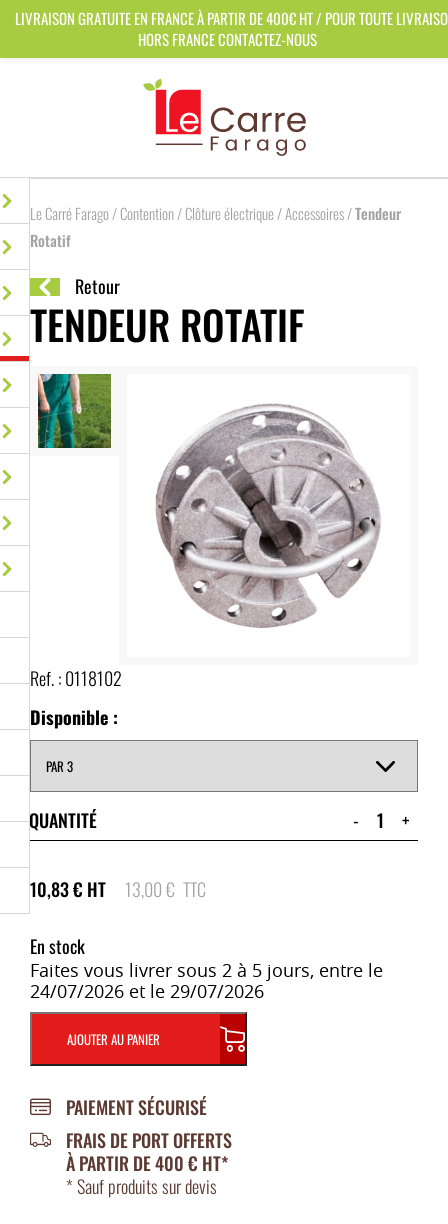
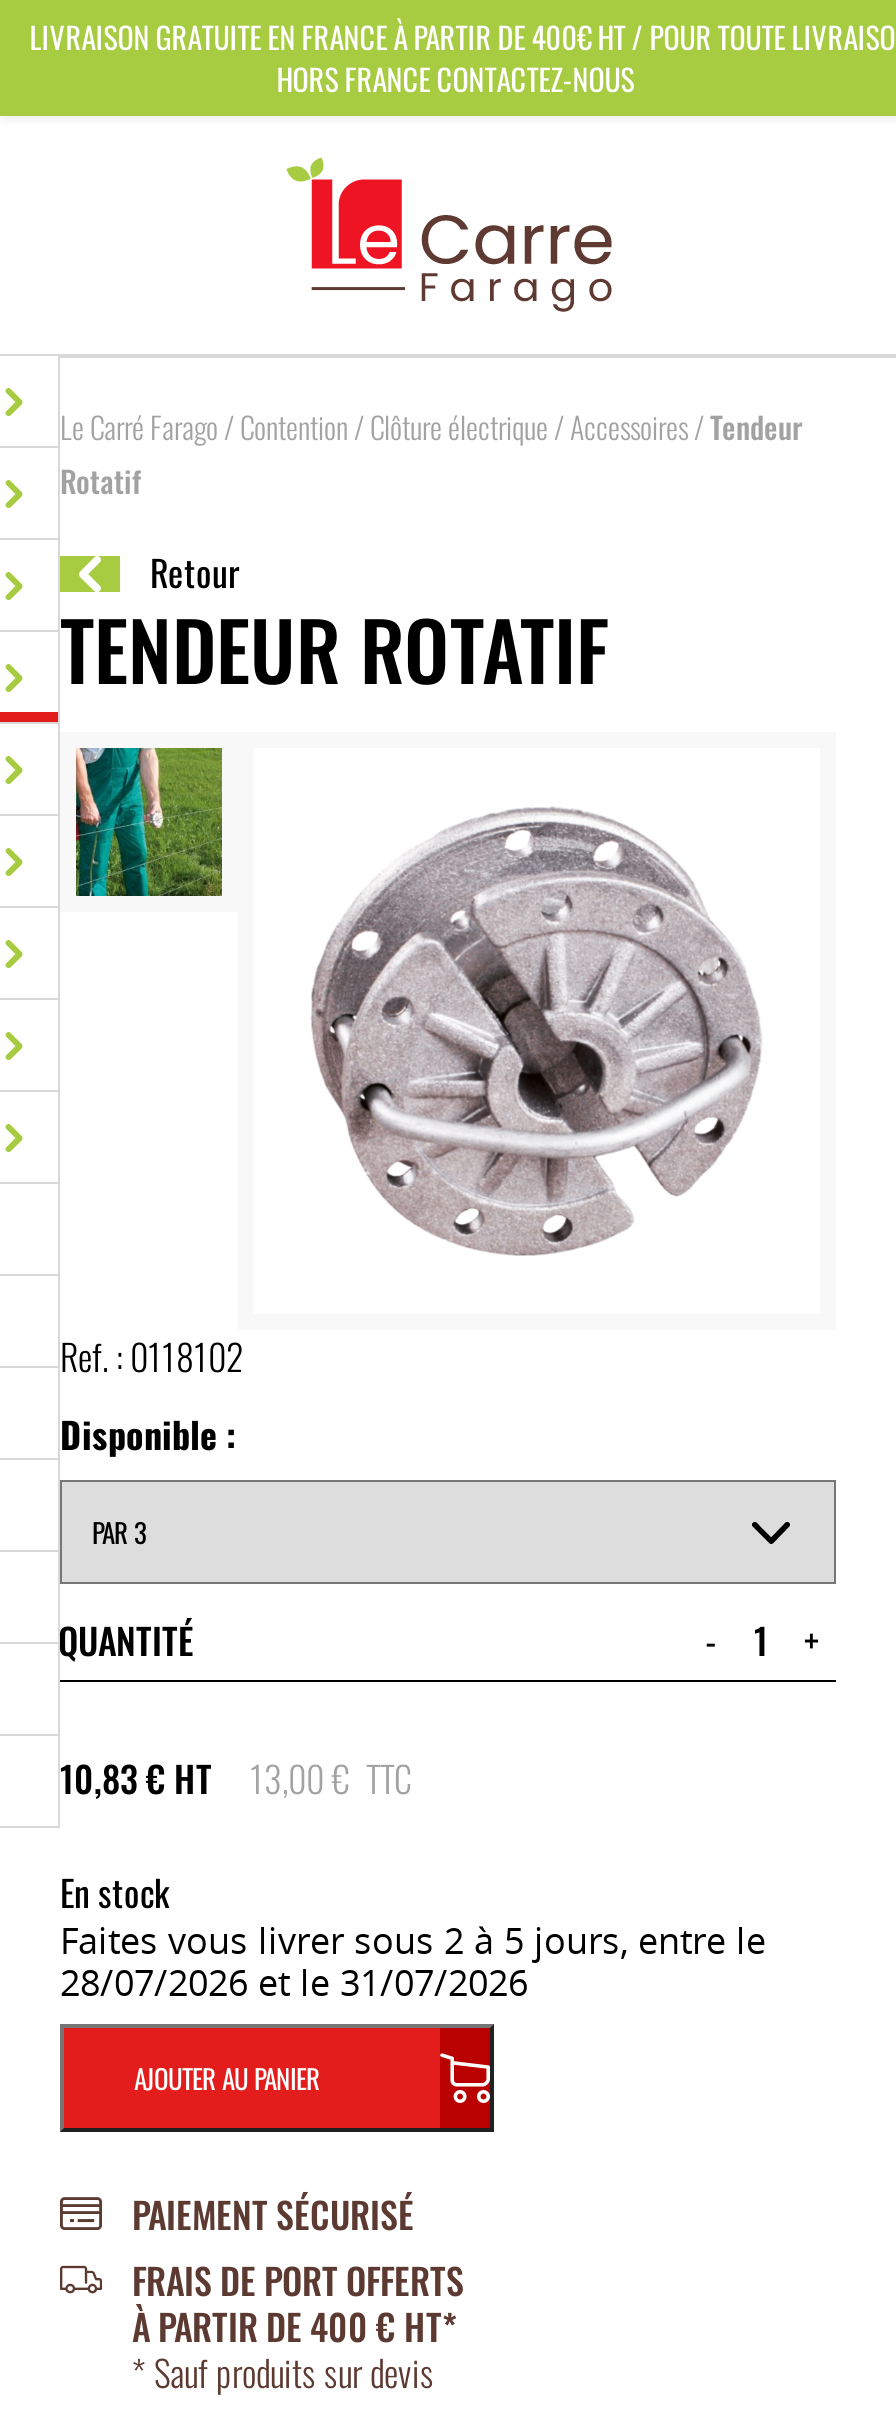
[30,979,264,1003] 24/07/2026 et le 29/07/2026 -> [60,1958,528,2006] 28/07/2026 et le 31/07/2026

